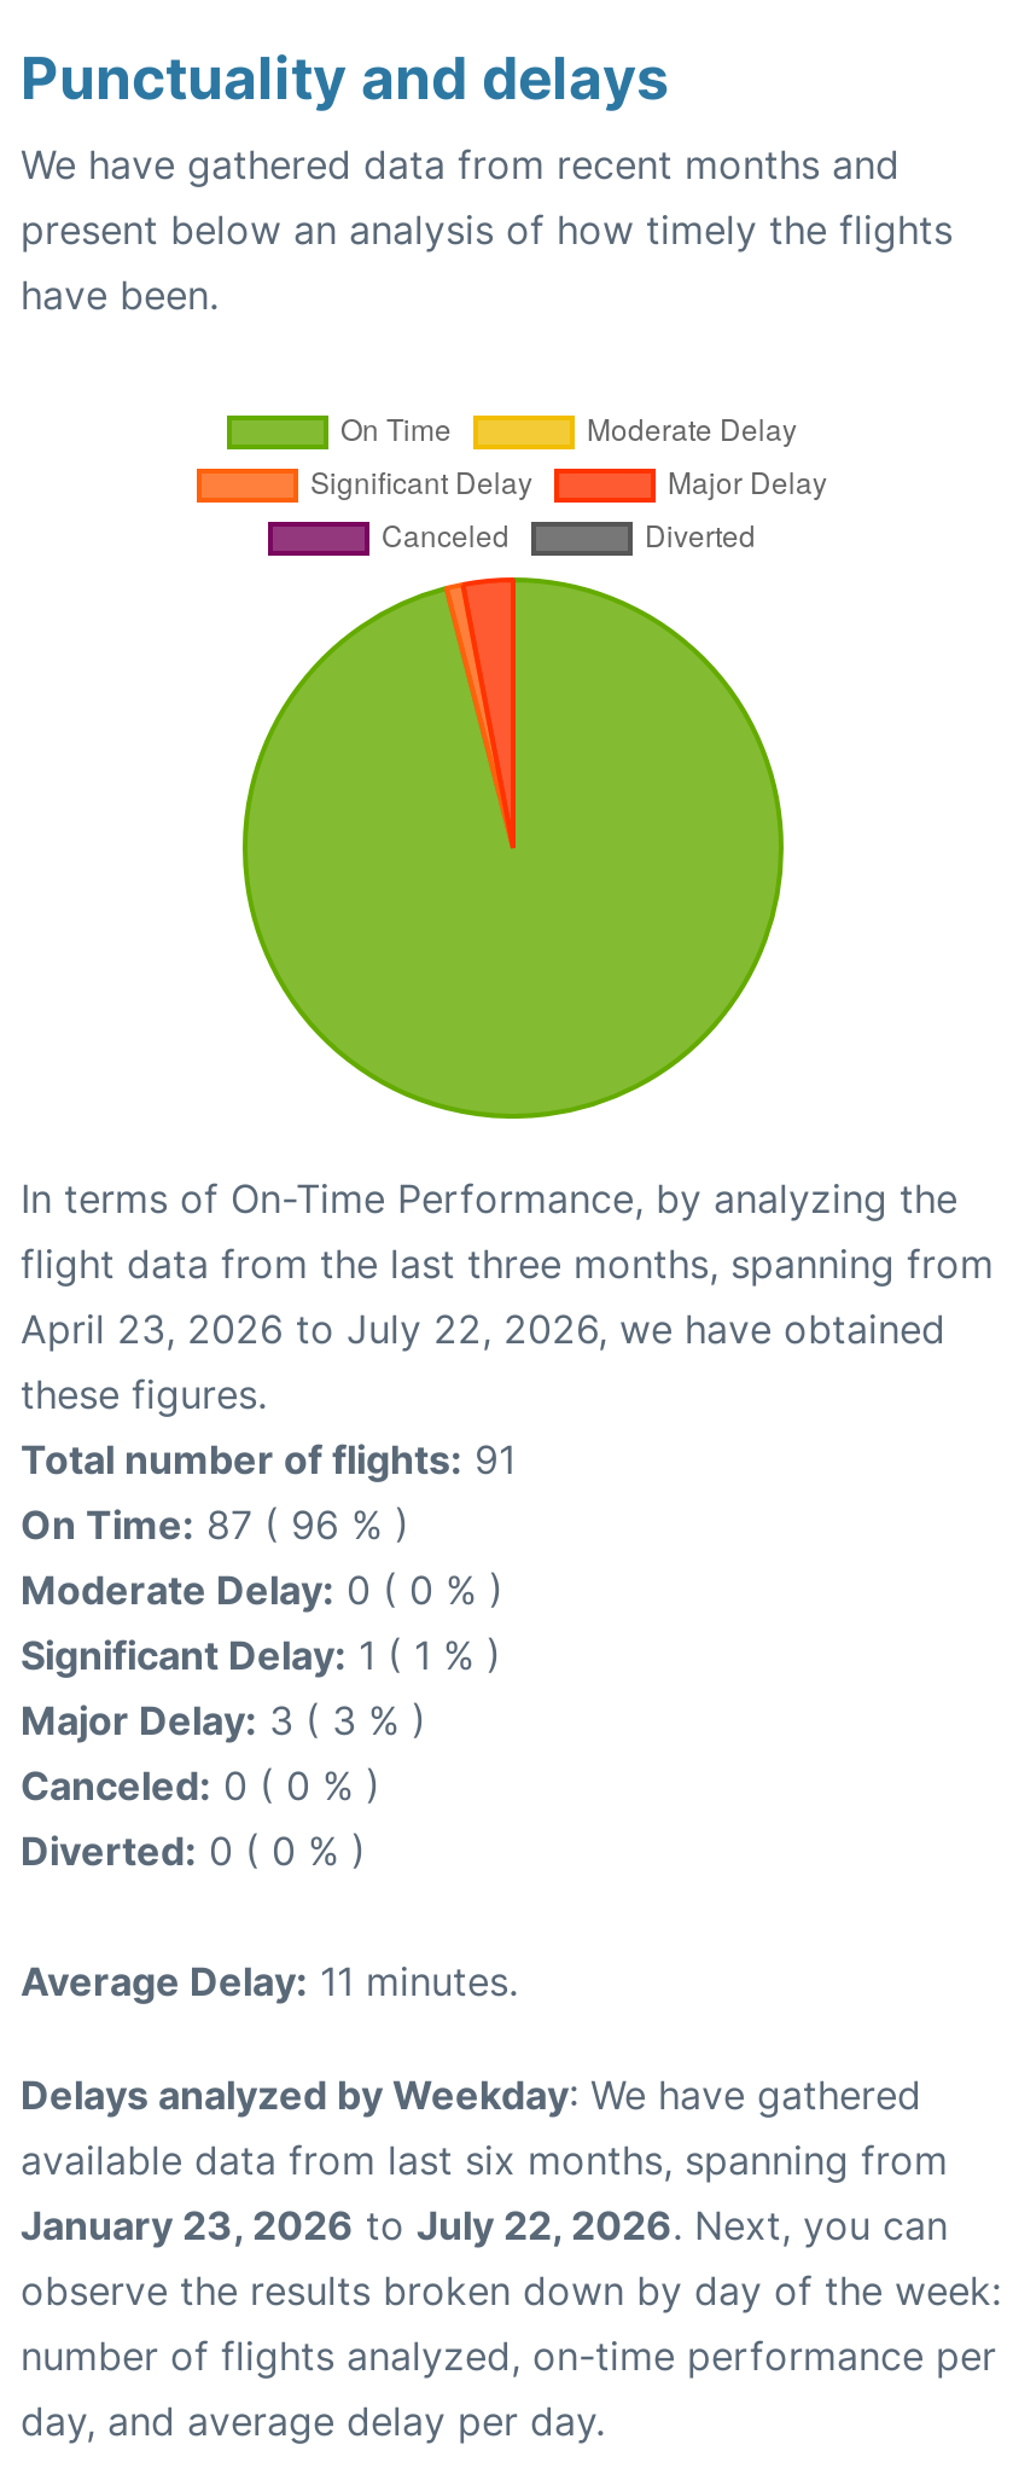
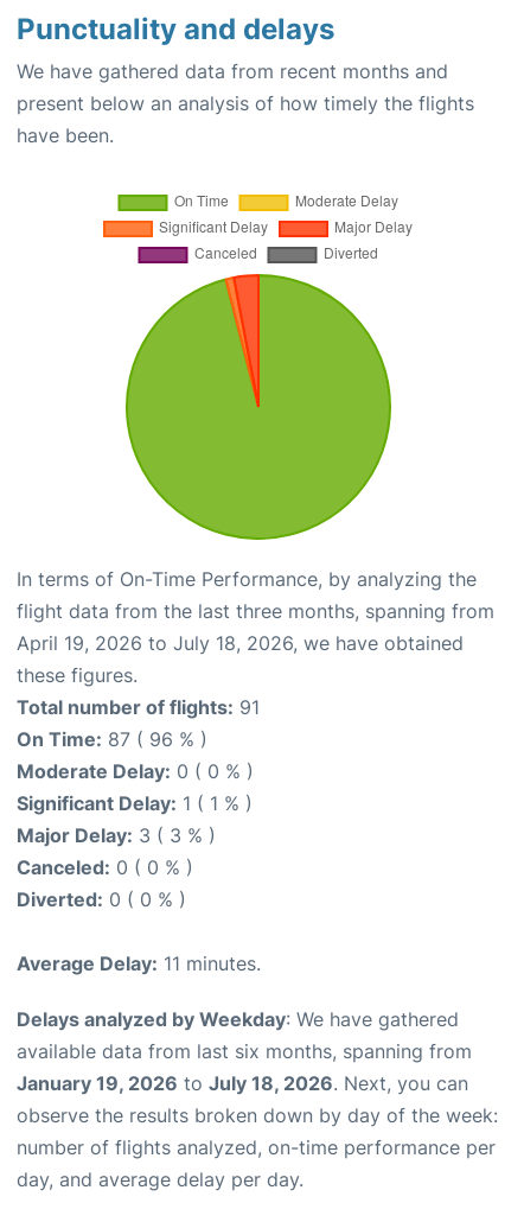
[21,1305,945,1353] April 23, 2026 to July 22, 2026, we have obtained -> [17,631,464,655] April 19, 2026 to July 18, 2026, we have obtained
[21,2201,948,2249] January 23, 2026 to July 22, 2026. Next, you can -> [17,1071,468,1095] January 19, 2026 to July 18, 2026. Next, you can

